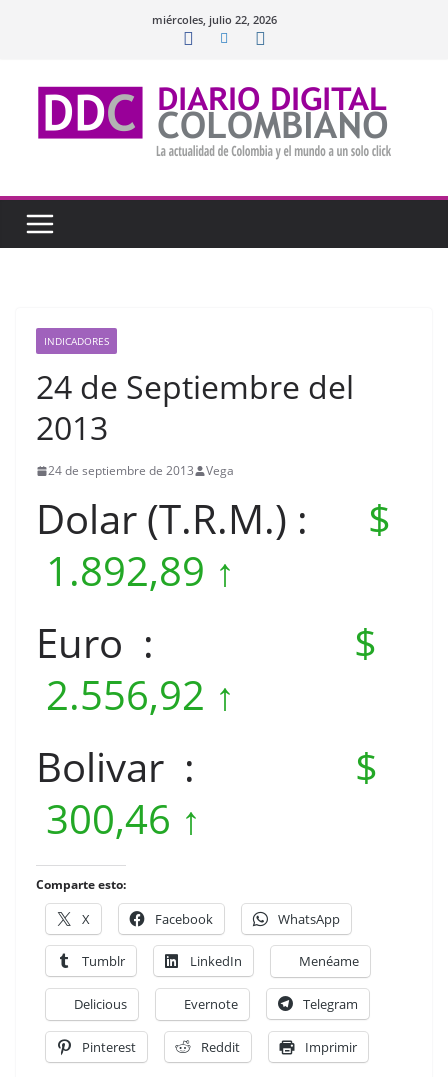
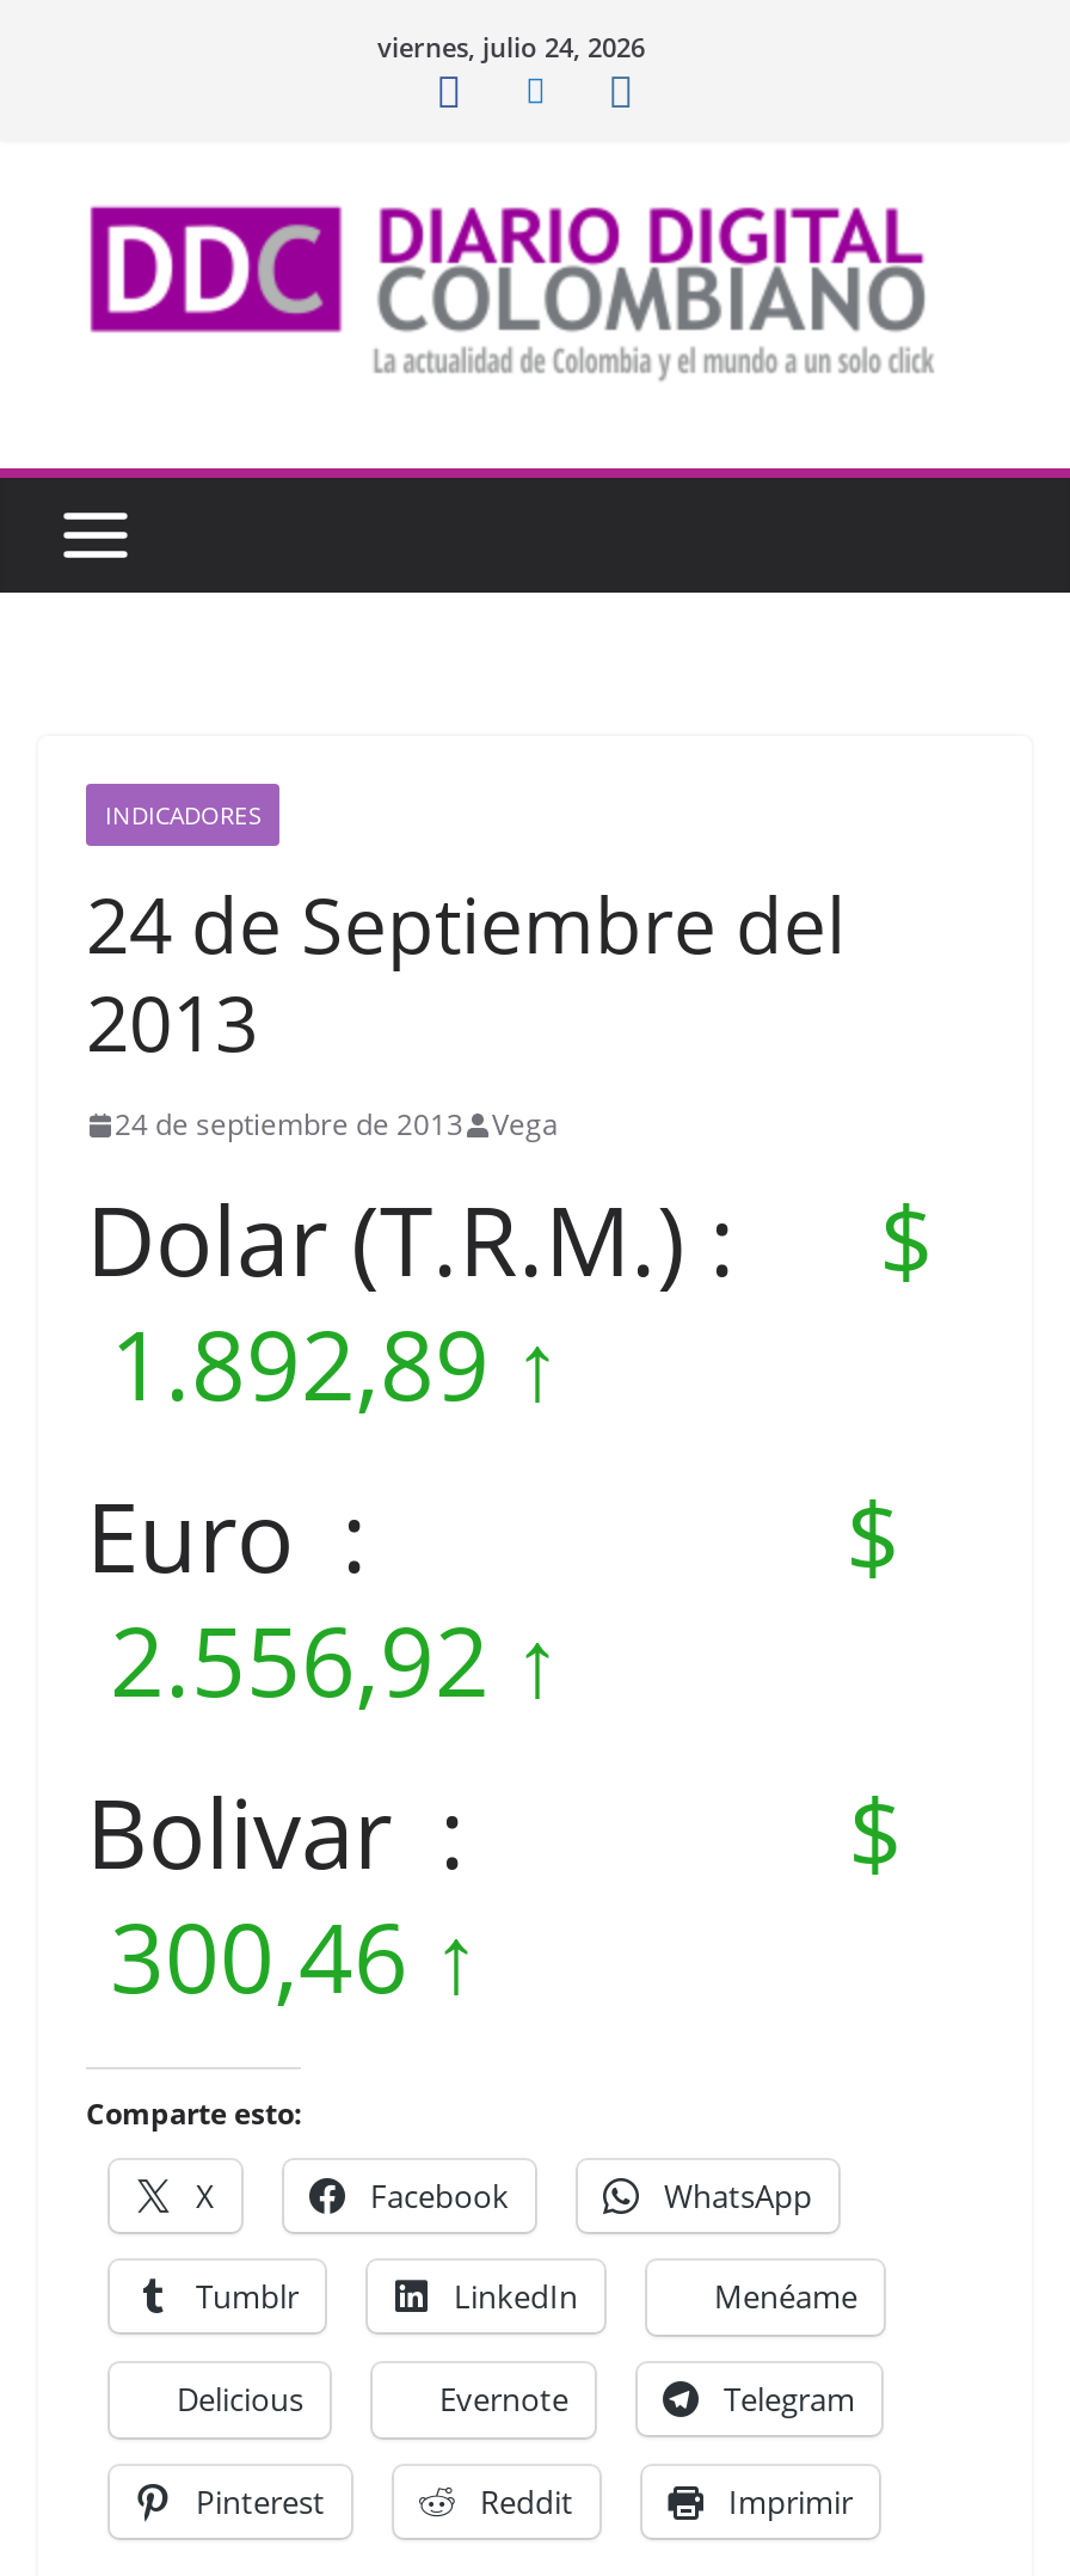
[151,12,276,27] miércoles, julio 22, 2026 -> [377,29,645,65] viernes, julio 24, 2026

